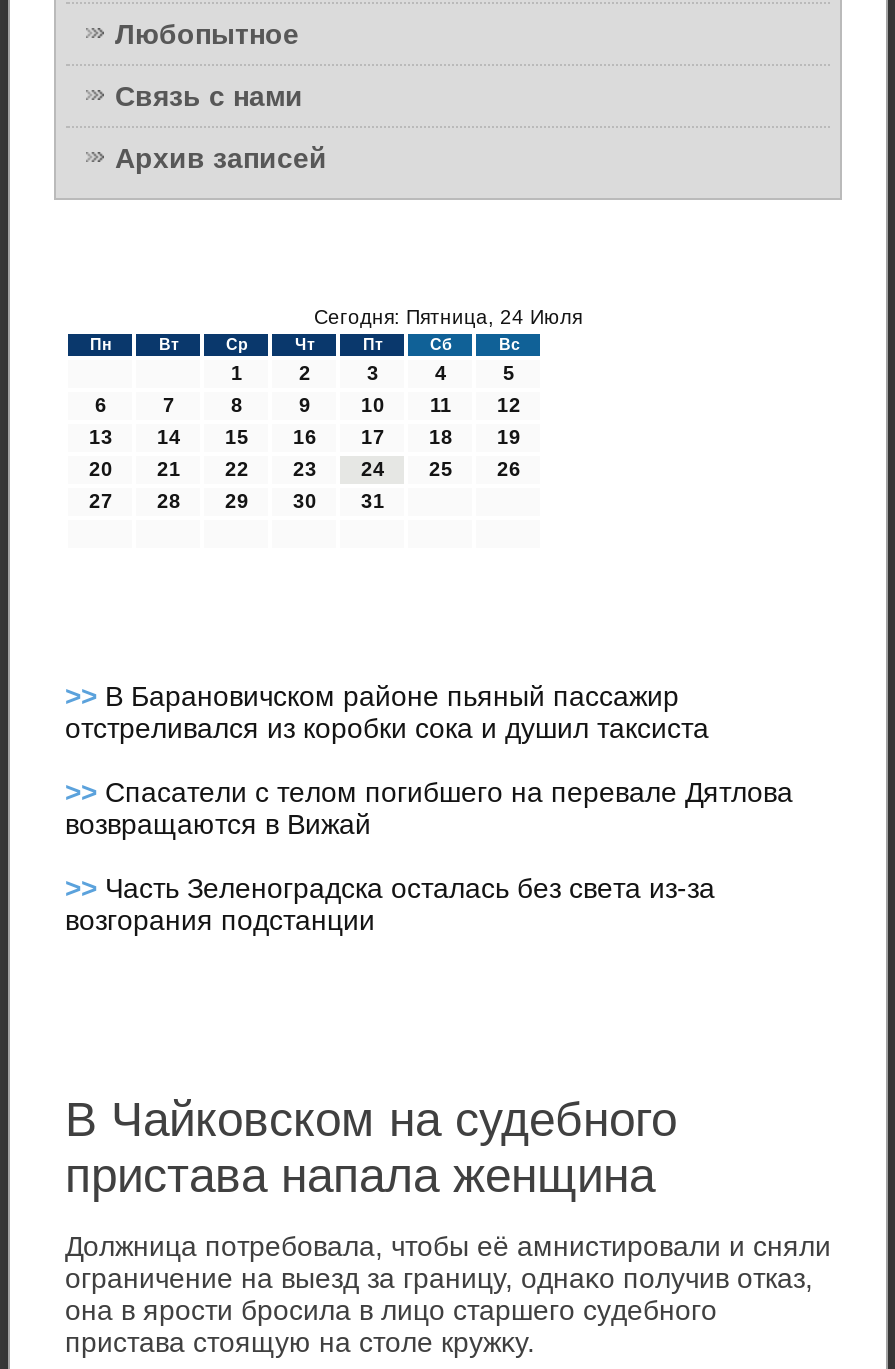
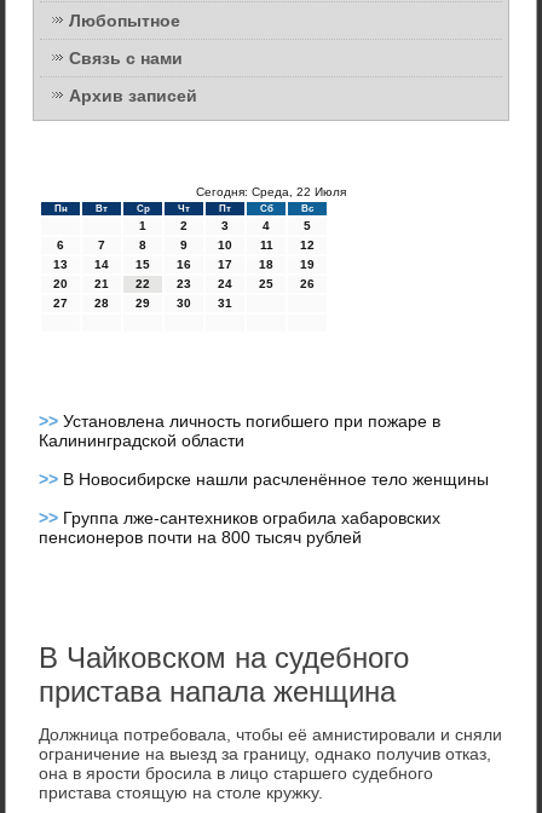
[314,306,582,328] Сегодня: Пятница, 24 Июля -> [196,185,346,198] Сегодня: Среда, 22 Июля
[65,680,709,744] >> В Барановичском районе пьяный пассажир | отстреливался из коробки сока и душил таксиста -> [39,411,441,450] >> Установлена личность погибшего при пожаре в | Калининградской области
[65,776,793,840] >> Спасатели с телом погибшего на перевале Дятлова | возвращаются в Вижай -> [39,469,489,489] >> В Новосибирске нашли расчленённое тело женщины
[65,872,715,936] >> Часть Зеленоградска осталась без света из-за | возгорания подстанции -> [39,508,441,547] >> Группа лже-сантехников ограбила хабаровских | пенсионеров почти на 800 тысяч рублей

